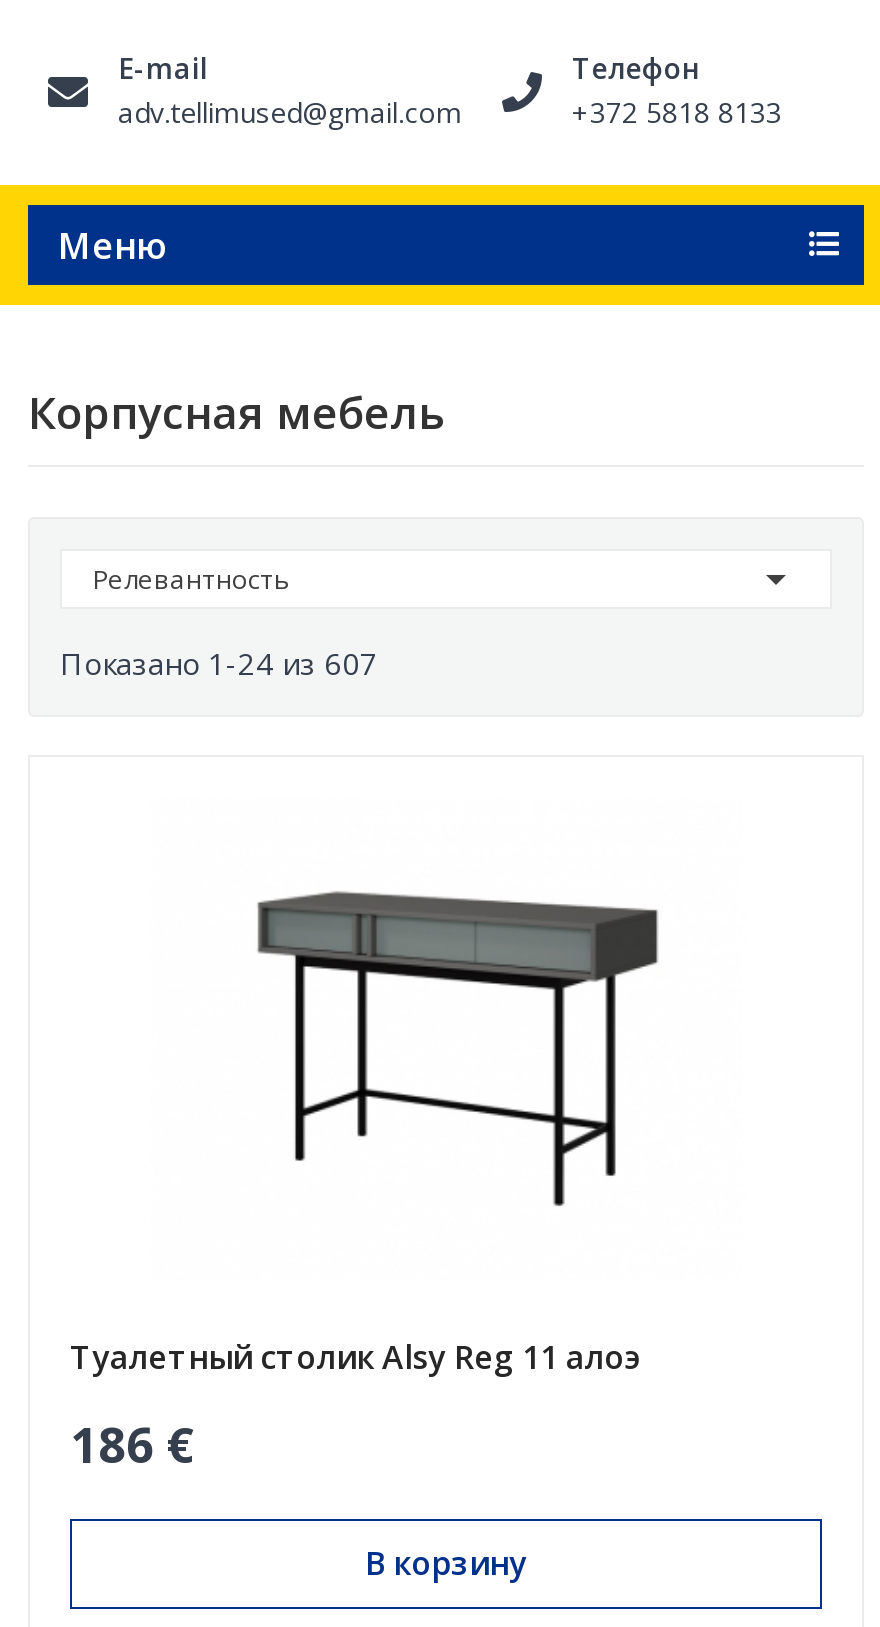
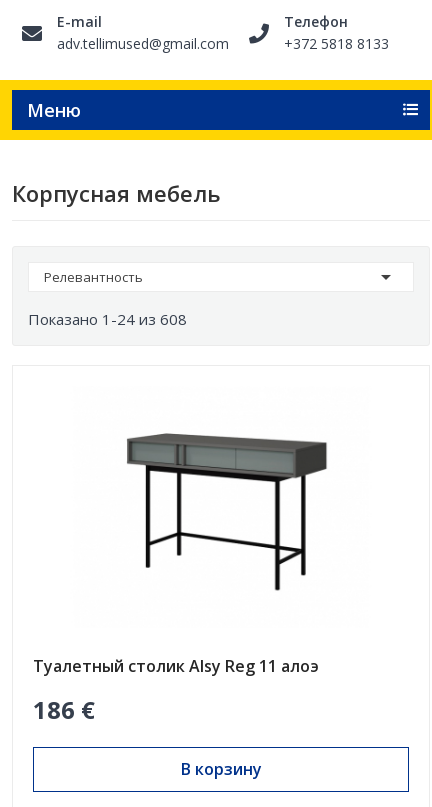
[60,644,378,684] Показано 1-24 из 607 -> [28,309,187,329] Показано 1-24 из 608

